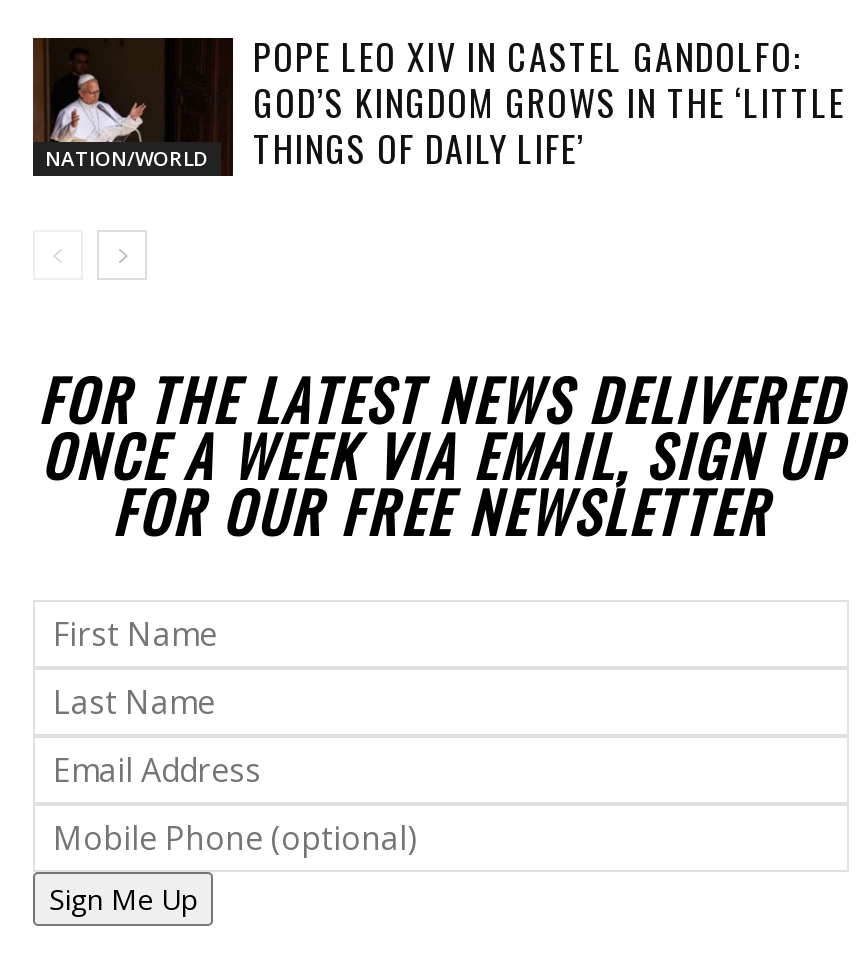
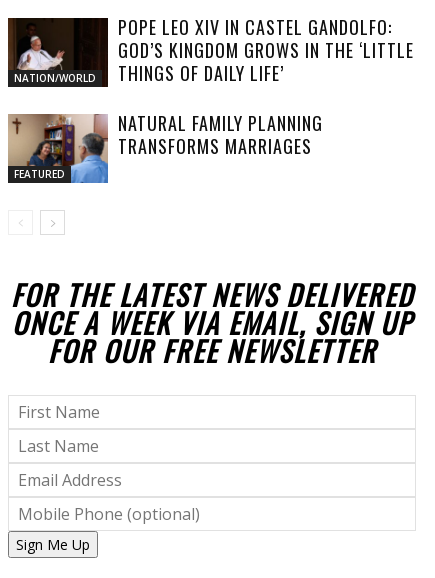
none -> [9,113,109,183] [image] | FEATURED
none -> [118,110,323,159] NATURAL FAMILY PLANNING | TRANSFORMS MARRIAGES

